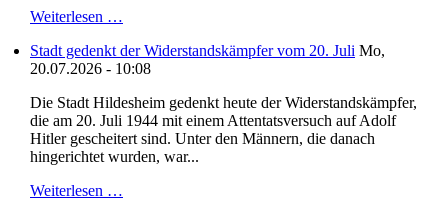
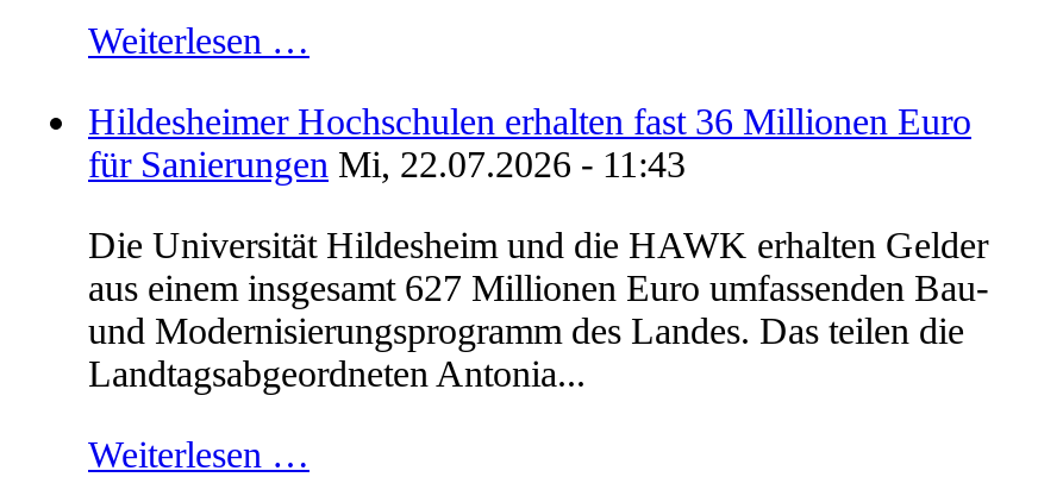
[30,42,385,77] Stadt gedenkt der Widerstandskämpfer vom 20. Juli Mo, | 20.07.2026 - 10:08 -> [88,102,971,185] Hildesheimer Hochschulen erhalten fast 36 Millionen Euro | für Sanierungen Mi, 22.07.2026 - 11:43
[30,94,417,165] Die Stadt Hildesheim gedenkt heute der Widerstandskämpfer, | die am 20. Juli 1944 mit einem Attentatsversuch auf Adolf | Hitler gescheitert sind. Unter den Männern, die danach | hingerichtet wurden, war... -> [88,226,988,394] Die Universität Hildesheim und die HAWK erhalten Gelder | aus einem insgesamt 627 Millionen Euro umfassenden Bau- | und Modernisierungsprogramm des Landes. Das teilen die | Landtagsabgeordneten Antonia...

